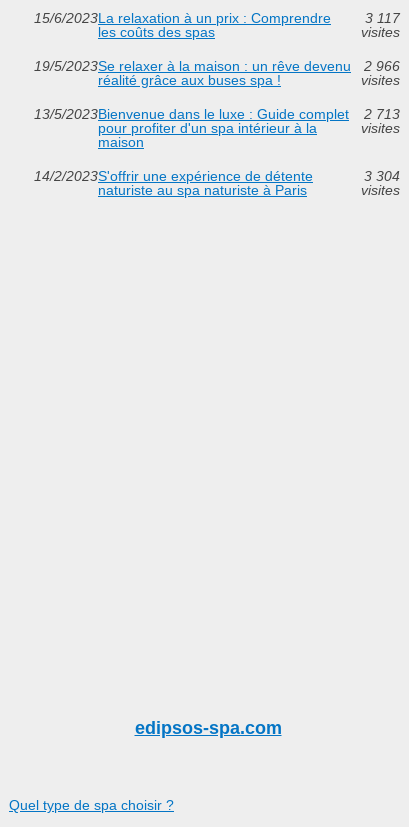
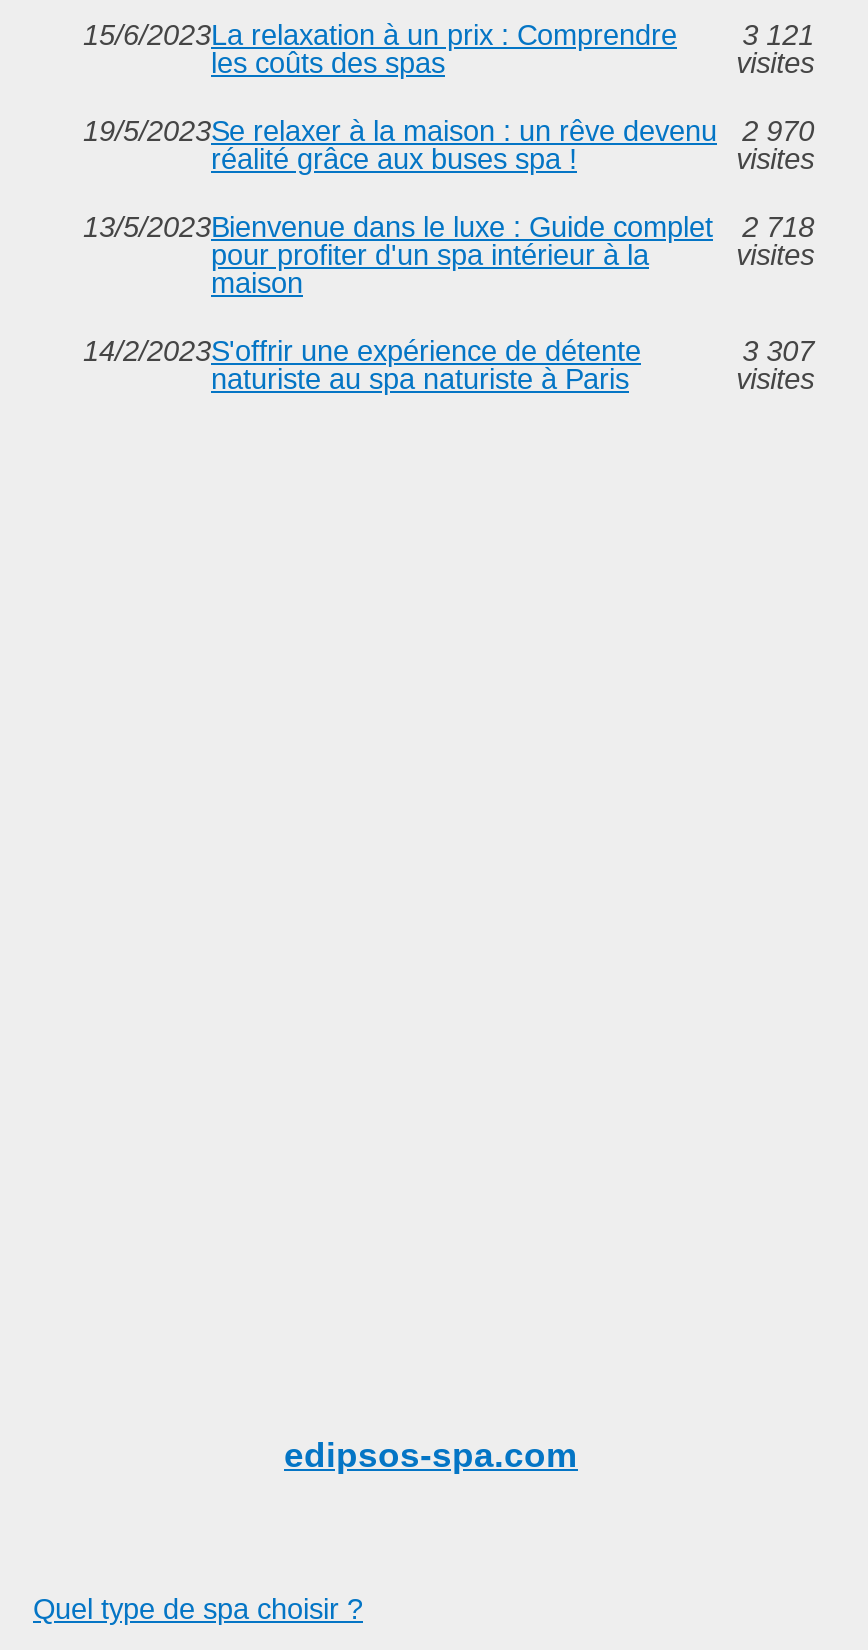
[365,10,400,26] 3 117 -> [742,19,814,51] 3 121
[34,58,400,74] 19/5/2023Se relaxer à la maison : un rêve devenu 2 966 -> [83,115,814,147] 19/5/2023Se relaxer à la maison : un rêve devenu 2 970
[34,106,400,122] 13/5/2023Bienvenue dans le luxe : Guide complet 2 713 -> [83,211,814,243] 13/5/2023Bienvenue dans le luxe : Guide complet 2 718
[364,168,400,184] 3 304 -> [742,335,814,367] 3 307

